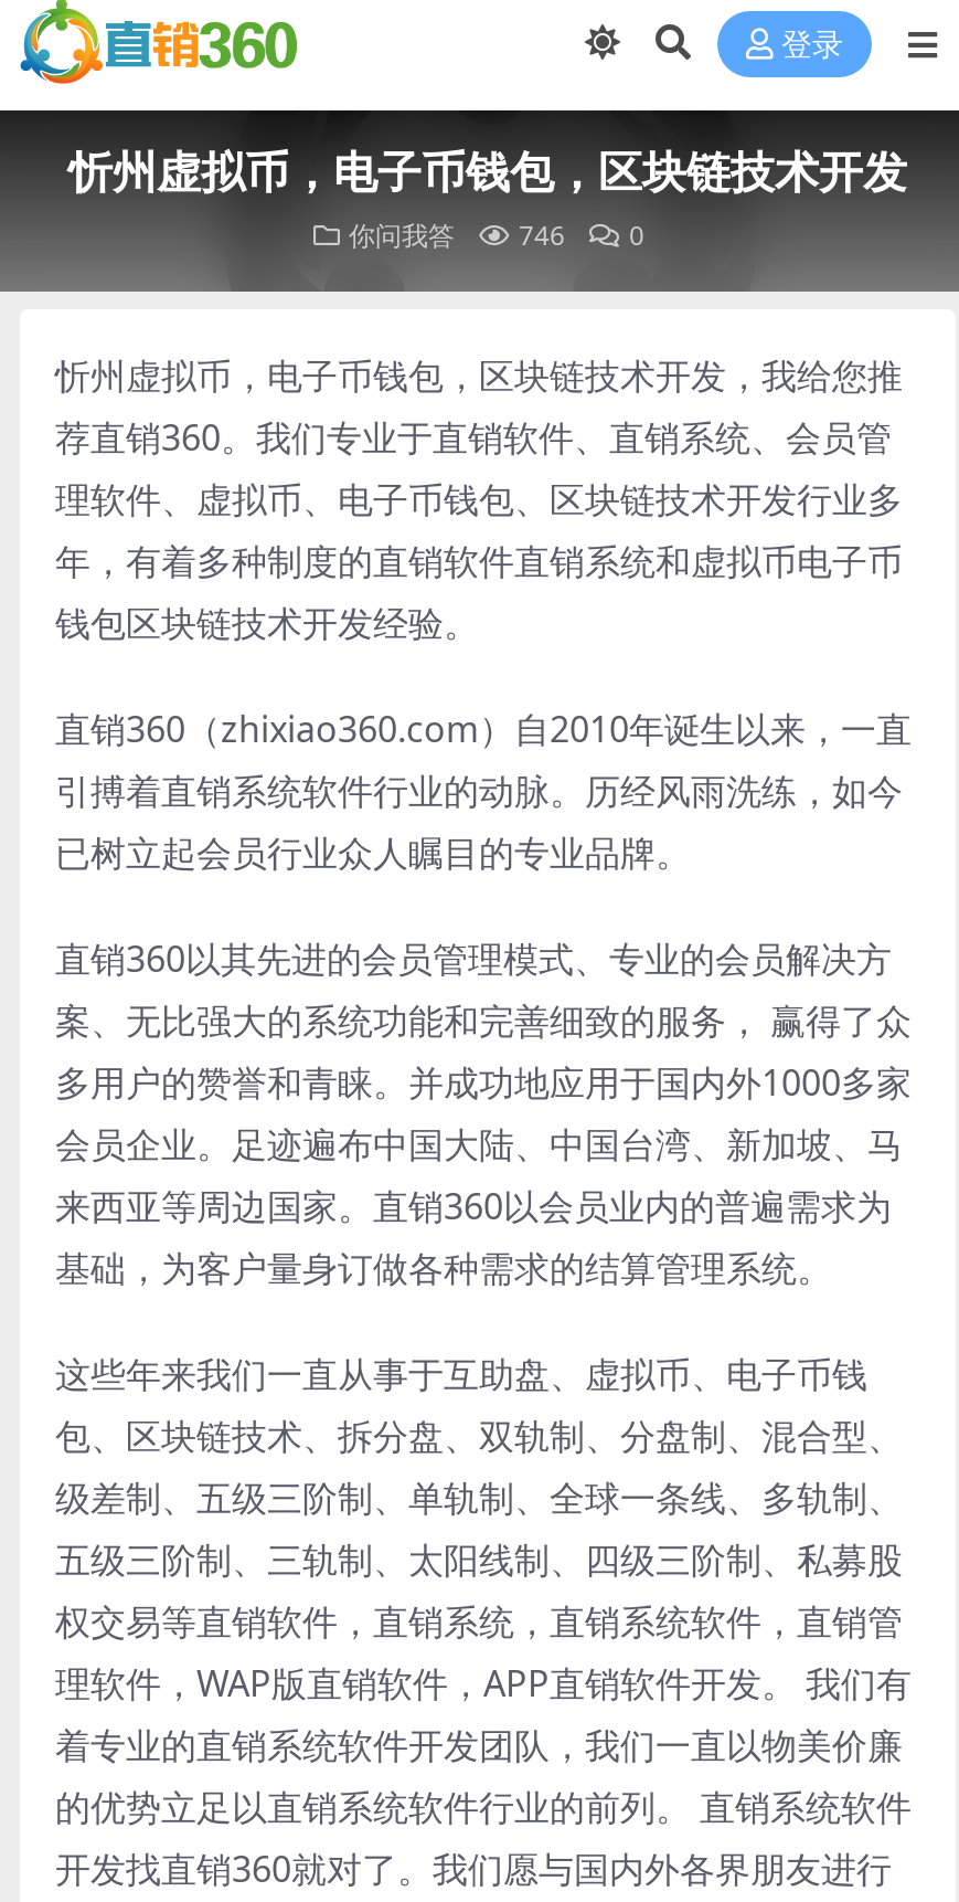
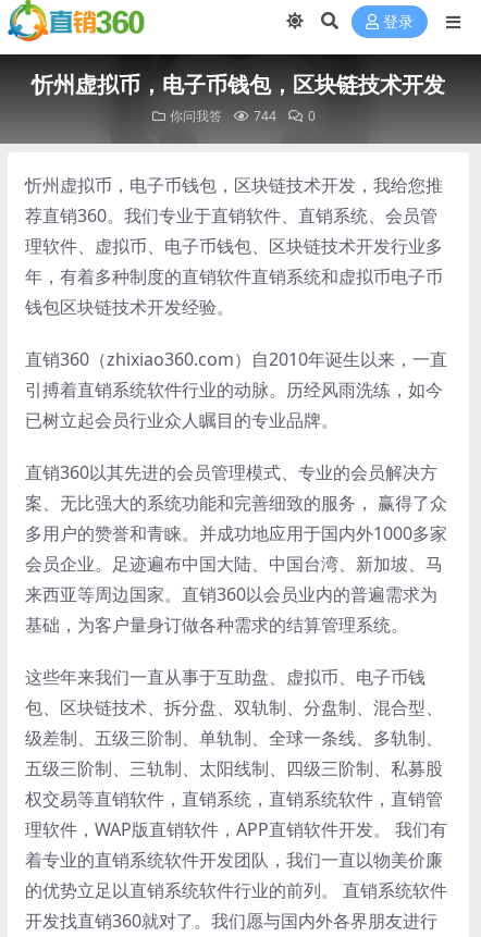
[349,216,644,254] 你问我答 746 0 -> [170,107,316,125] 你问我答 744 0

